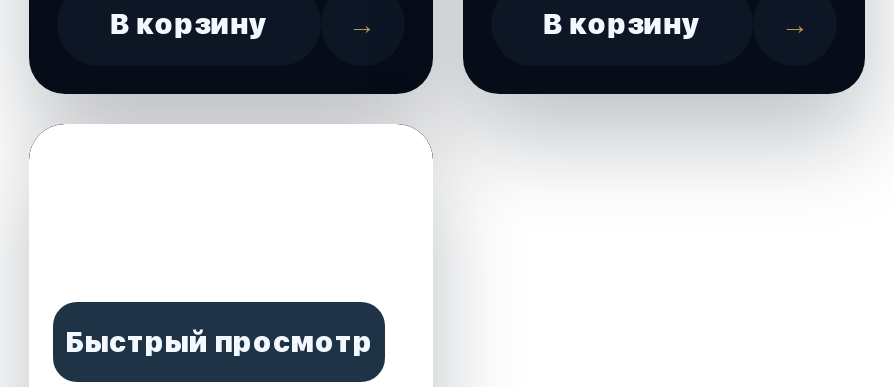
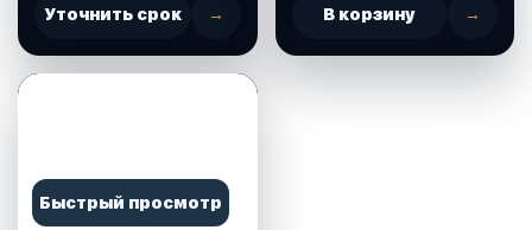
[111,8,267,40] В корзину -> [44,5,181,24] Уточнить срок

